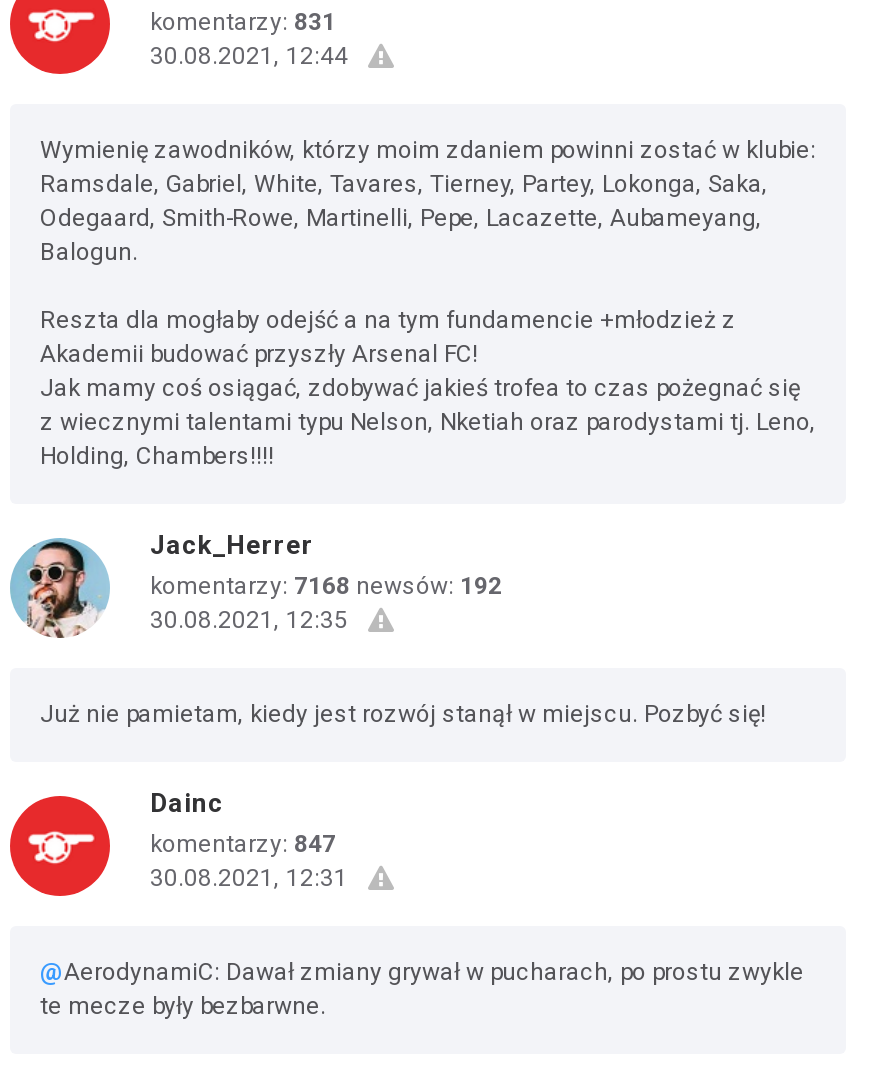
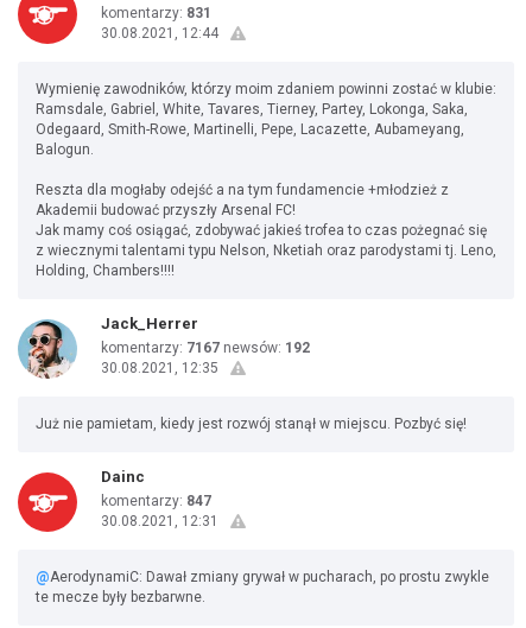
[150,572,502,600] komentarzy: 7168 newsów: 192 -> [101,340,310,356] komentarzy: 7167 newsów: 192

